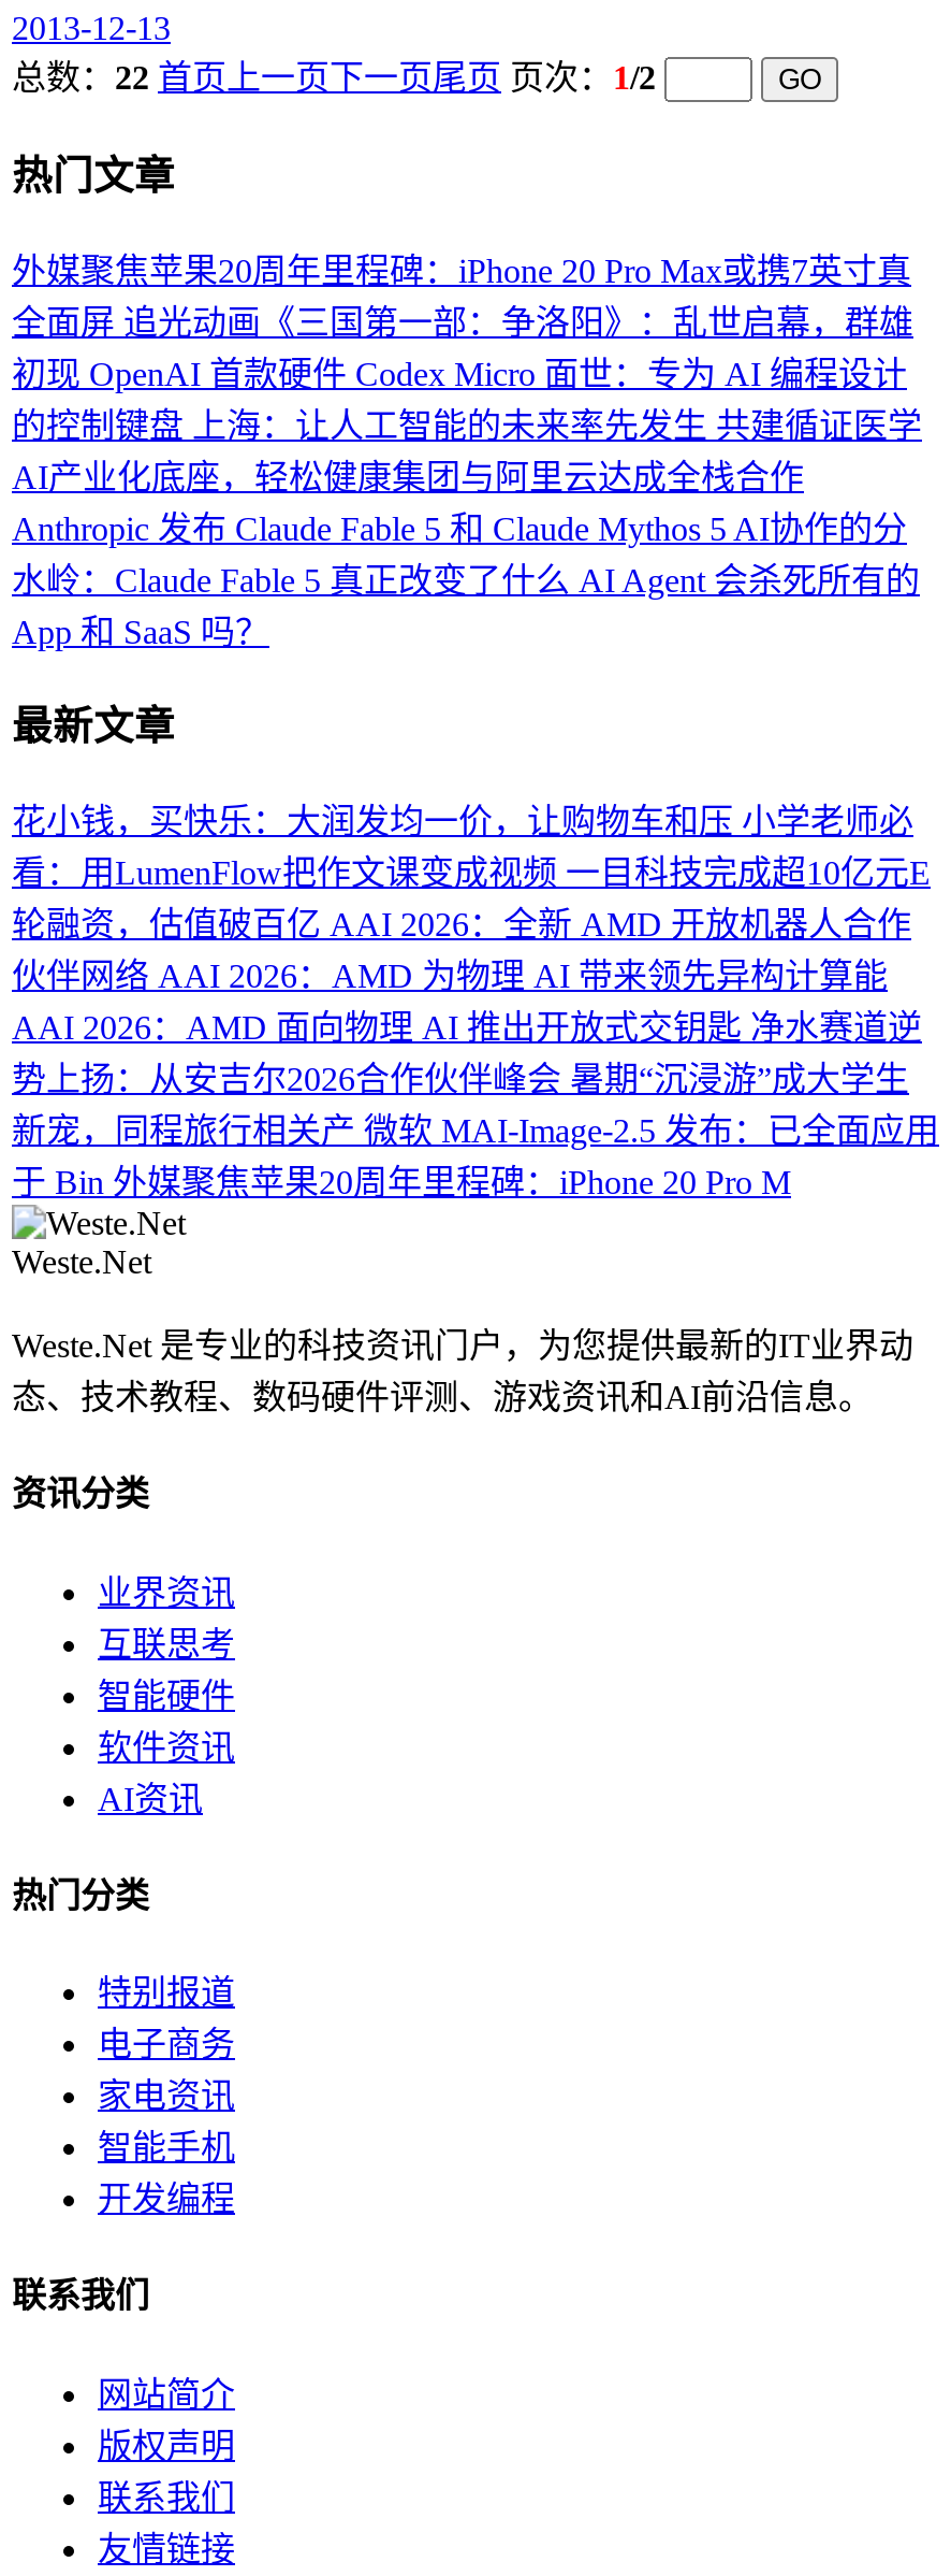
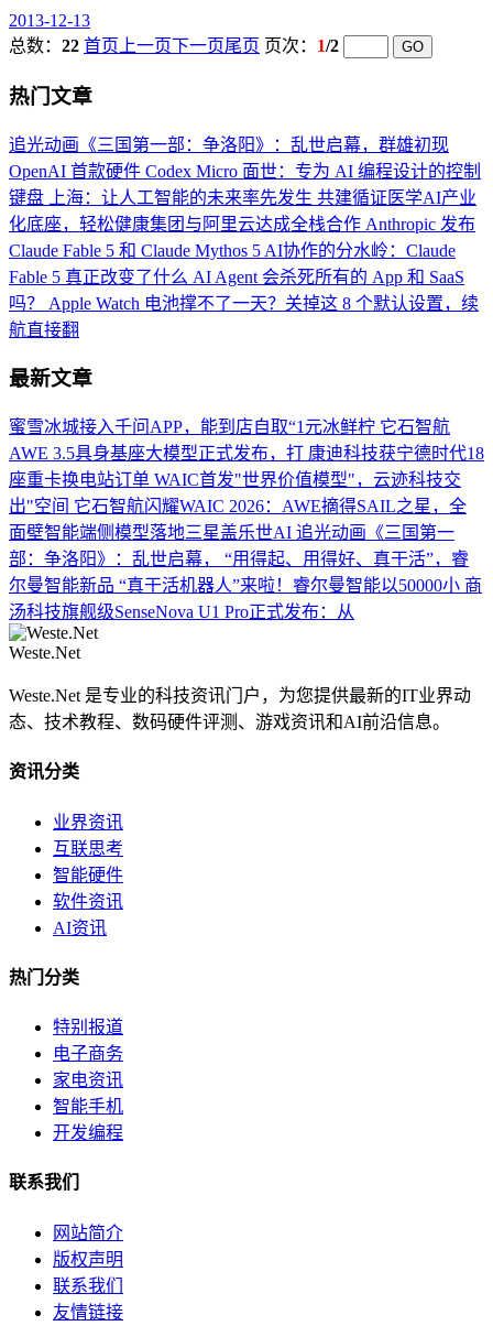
[12,252,922,650] 外媒聚焦苹果20周年里程碑：iPhone 20 Pro Max或携7英寸真 | 全面屏 追光动画《三国第一部：争洛阳》：乱世启幕，群雄 | 初现 OpenAI 首款硬件 Codex Micro 面世：专为 AI 编程设计 | 的控制键盘 上海：让人工智能的未来率先发生 共建循证医学 | AI产业化底座，轻松健康集团与阿里云达成全栈合作 | Anthropic 发布 Claude Fable 5 和 Claude Mythos 5 AI协作的分 | 水岭：Claude Fable 5 真正改变了什么 AI Agent 会杀死所有的 | App 和 SaaS 吗？ -> [9,135,481,339] 追光动画《三国第一部：争洛阳》：乱世启幕，群雄初现 | OpenAI 首款硬件 Codex Micro 面世：专为 AI 编程设计的控制 | 键盘 上海：让人工智能的未来率先发生 共建循证医学AI产业 | 化底座，轻松健康集团与阿里云达成全栈合作 Anthropic 发布 | Claude Fable 5 和 Claude Mythos 5 AI协作的分水岭：Claude | Fable 5 真正改变了什么 AI Agent 会杀死所有的 App 和 SaaS | 吗？ Apple Watch 电池撑不了一天？关掉这 8 个默认设置，续 | 航直接翻
[12,803,939,1201] 花小钱，买快乐：大润发均一价，让购物车和压 小学老师必 | 看：用LumenFlow把作文课变成视频 一目科技完成超10亿元E | 轮融资，估值破百亿 AAI 2026：全新 AMD 开放机器人合作 | 伙伴网络 AAI 2026：AMD 为物理 AI 带来领先异构计算能 | AAI 2026：AMD 面向物理 AI 推出开放式交钥匙 净水赛道逆 | 势上扬：从安吉尔2026合作伙伴峰会 暑期“沉浸游”成大学生 | 新宠，同程旅行相关产 微软 MAI-Image-2.5 发布：已全面应用 | 于 Bin 外媒聚焦苹果20周年里程碑：iPhone 20 Pro M -> [9,418,484,621] 蜜雪冰城接入千问APP，能到店自取“1元冰鲜柠 它石智航 | AWE 3.5具身基座大模型正式发布，打 康迪科技获宁德时代18 | 座重卡换电站订单 WAIC首发"世界价值模型"，云迹科技交 | 出"空间 它石智航闪耀WAIC 2026：AWE摘得SAIL之星，全 | 面壁智能端侧模型落地三星盖乐世AI 追光动画《三国第一 | 部：争洛阳》：乱世启幕， “用得起、用得好、真干活”，睿 | 尔曼智能新品 “真干活机器人”来啦！睿尔曼智能以50000小 商 | 汤科技旗舰级SenseNova U1 Pro正式发布：从

